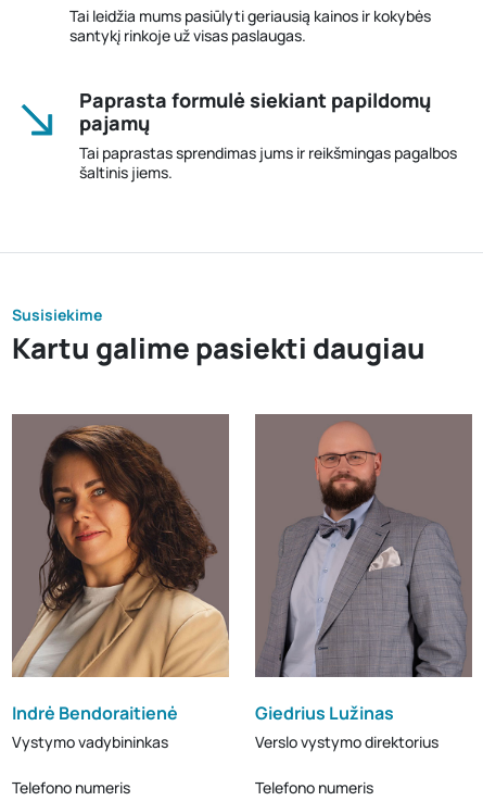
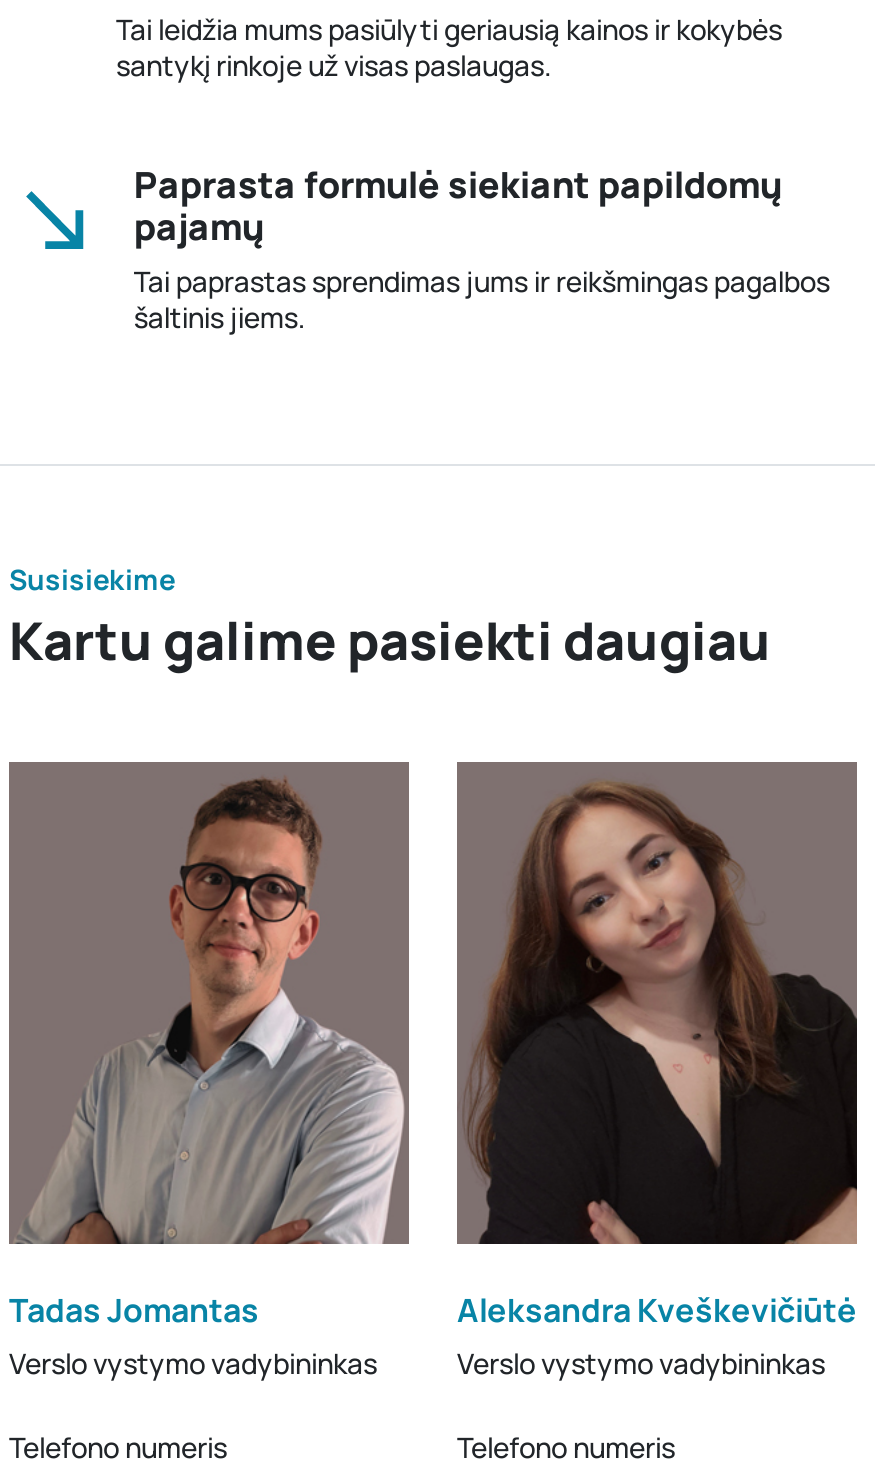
[12,425,229,752] [image] | Indrė Bendoraitienė | Vystymo vadybininkas -> [9,778,409,1381] [image] | Tadas Jomantas | Verslo vystymo vadybininkas
[255,423,473,752] [image] | Giedrius Lužinas | Verslo vystymo direktorius -> [457,778,859,1383] [image] | Aleksandra Kveškevičiūtė | Verslo vystymo vadybininkas

